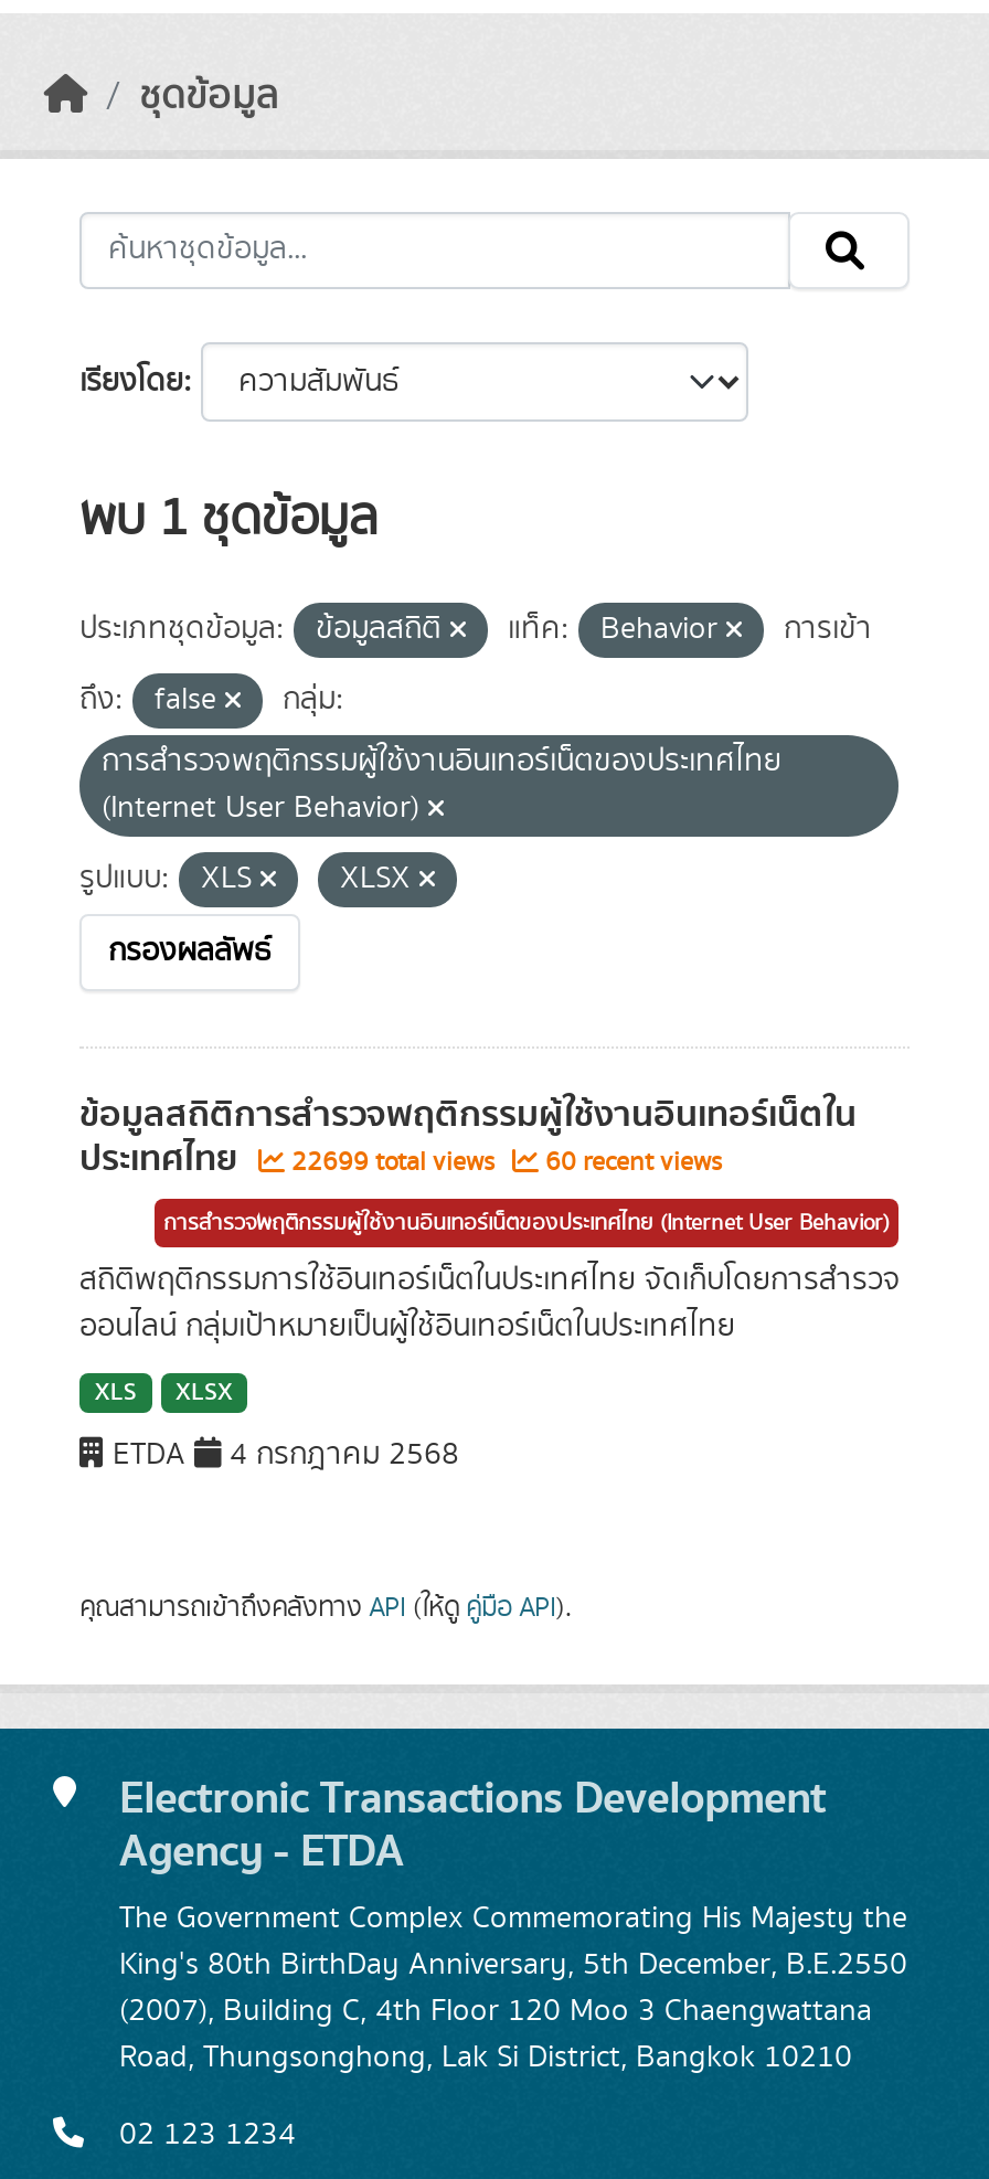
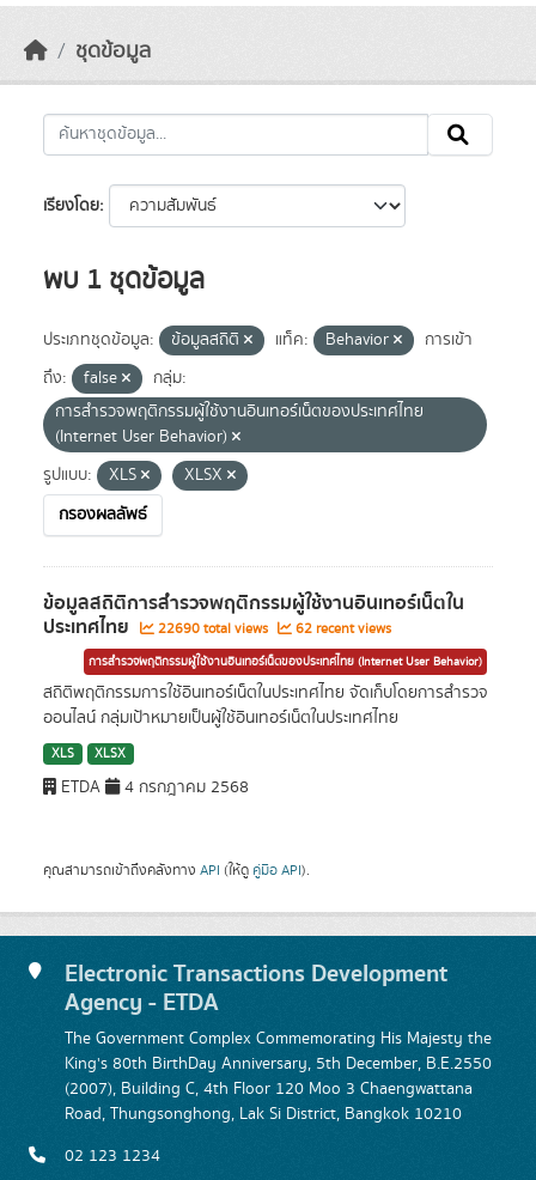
[285,1144,501,1181] 22699 total views -> [154,619,272,639] 22690 total views
[539,1144,722,1181] 60 recent views -> [292,619,391,639] 62 recent views

